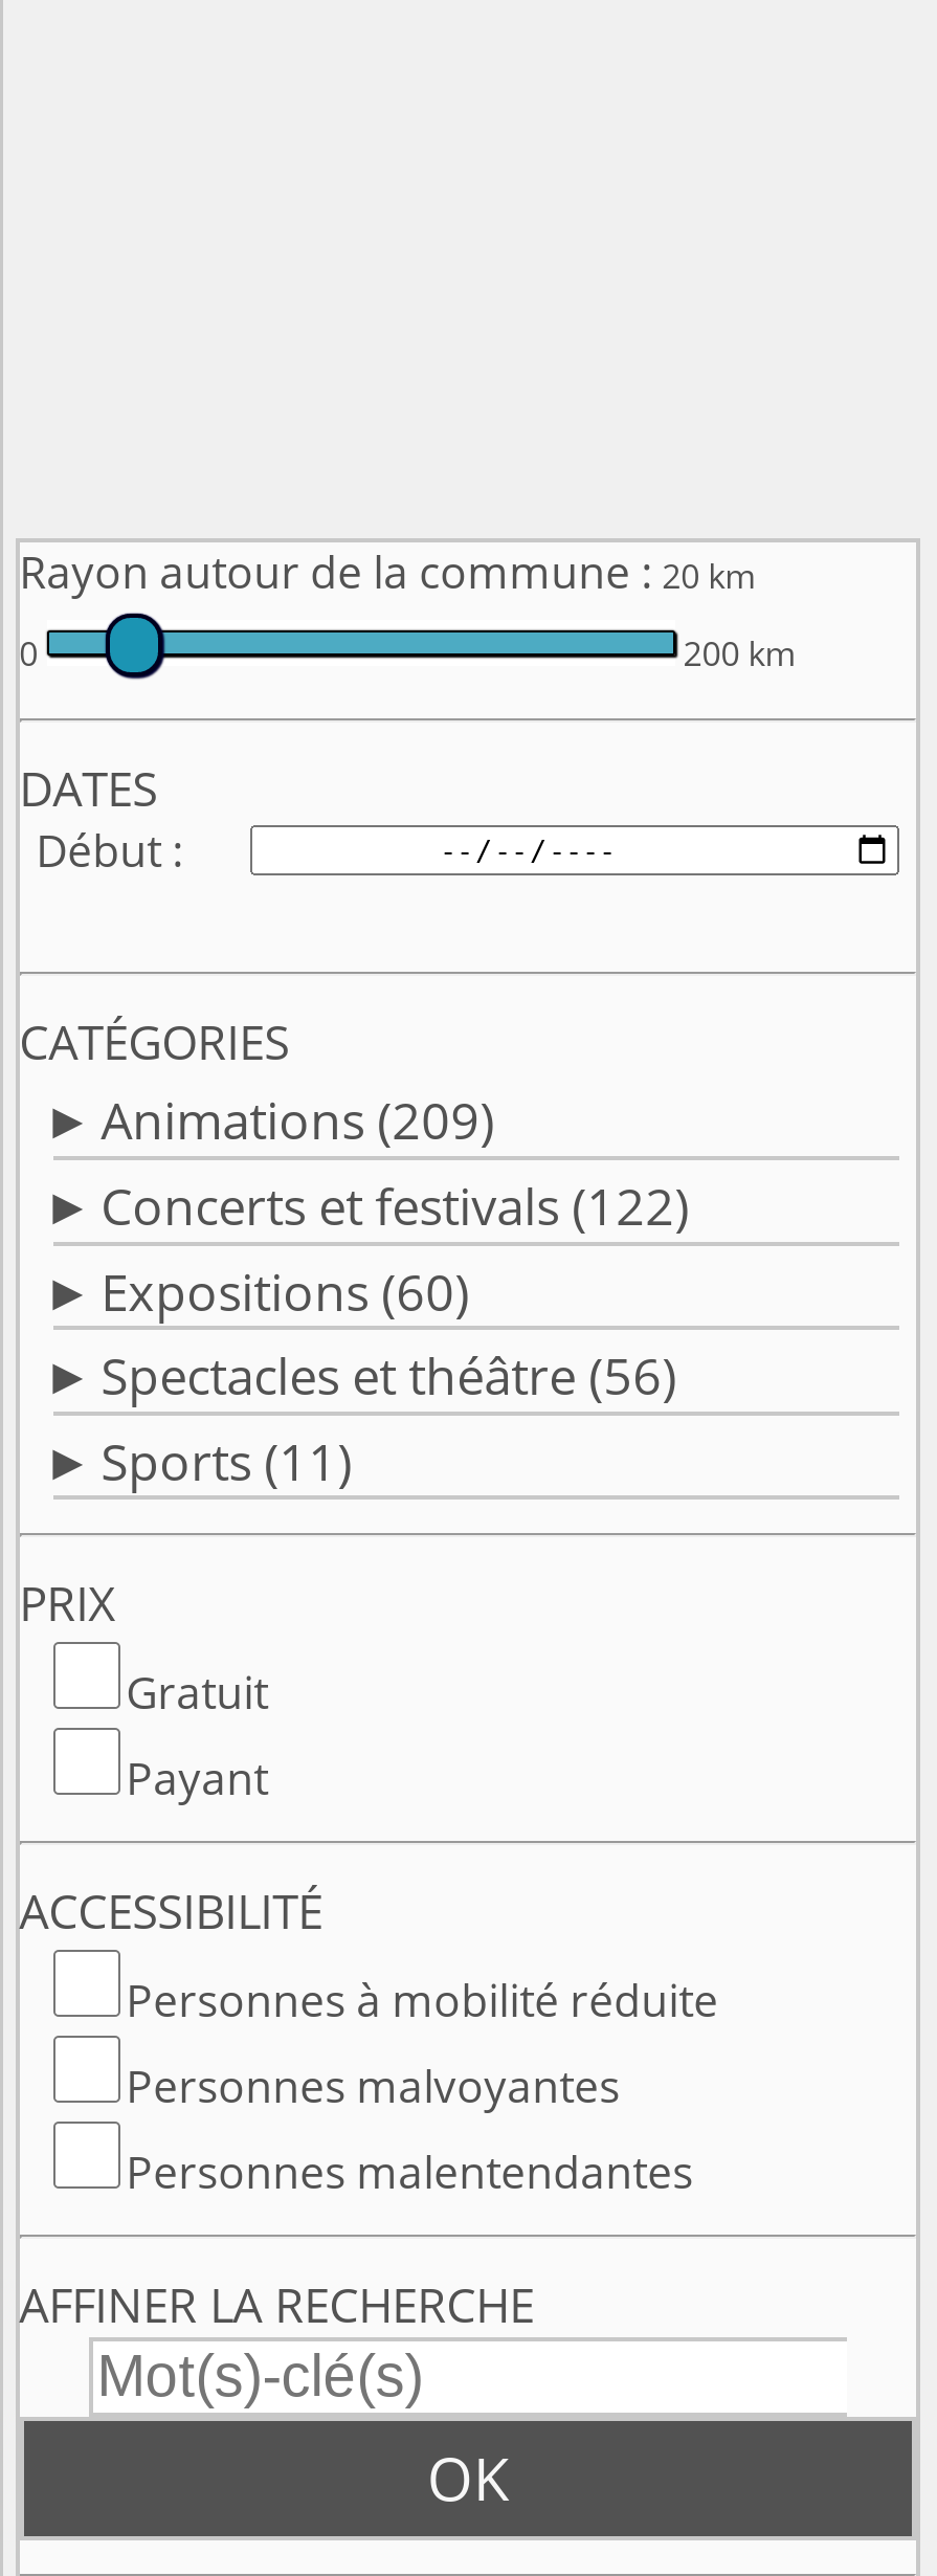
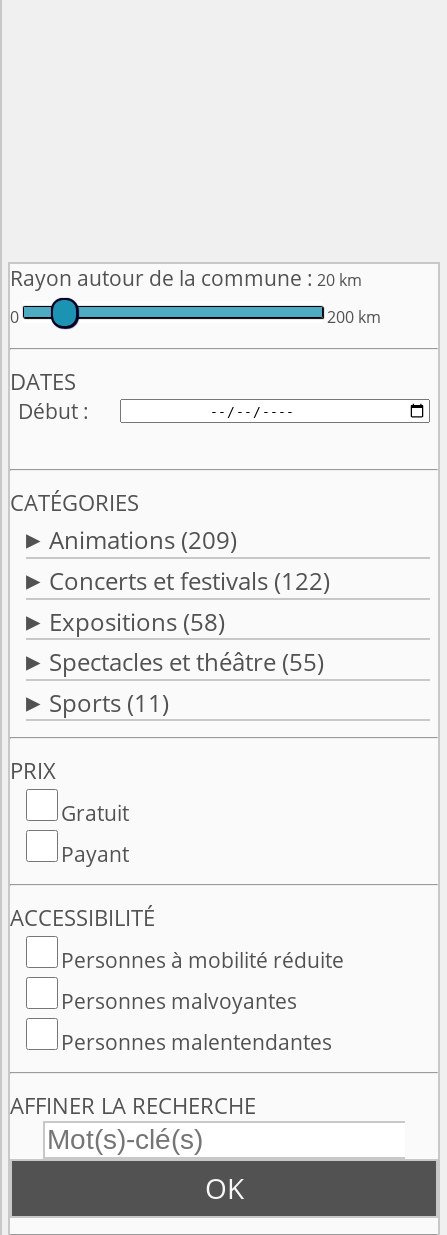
[101,1256,469,1325] Expositions (60) -> [49,605,225,638] Expositions (58)
[101,1341,677,1410] Spectacles et théâtre (56) -> [49,645,324,678] Spectacles et théâtre (55)

